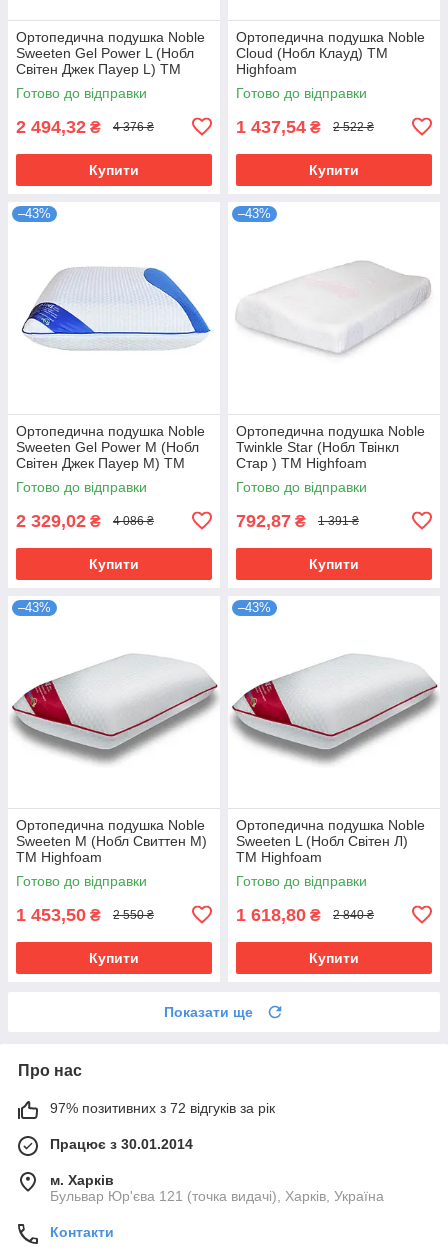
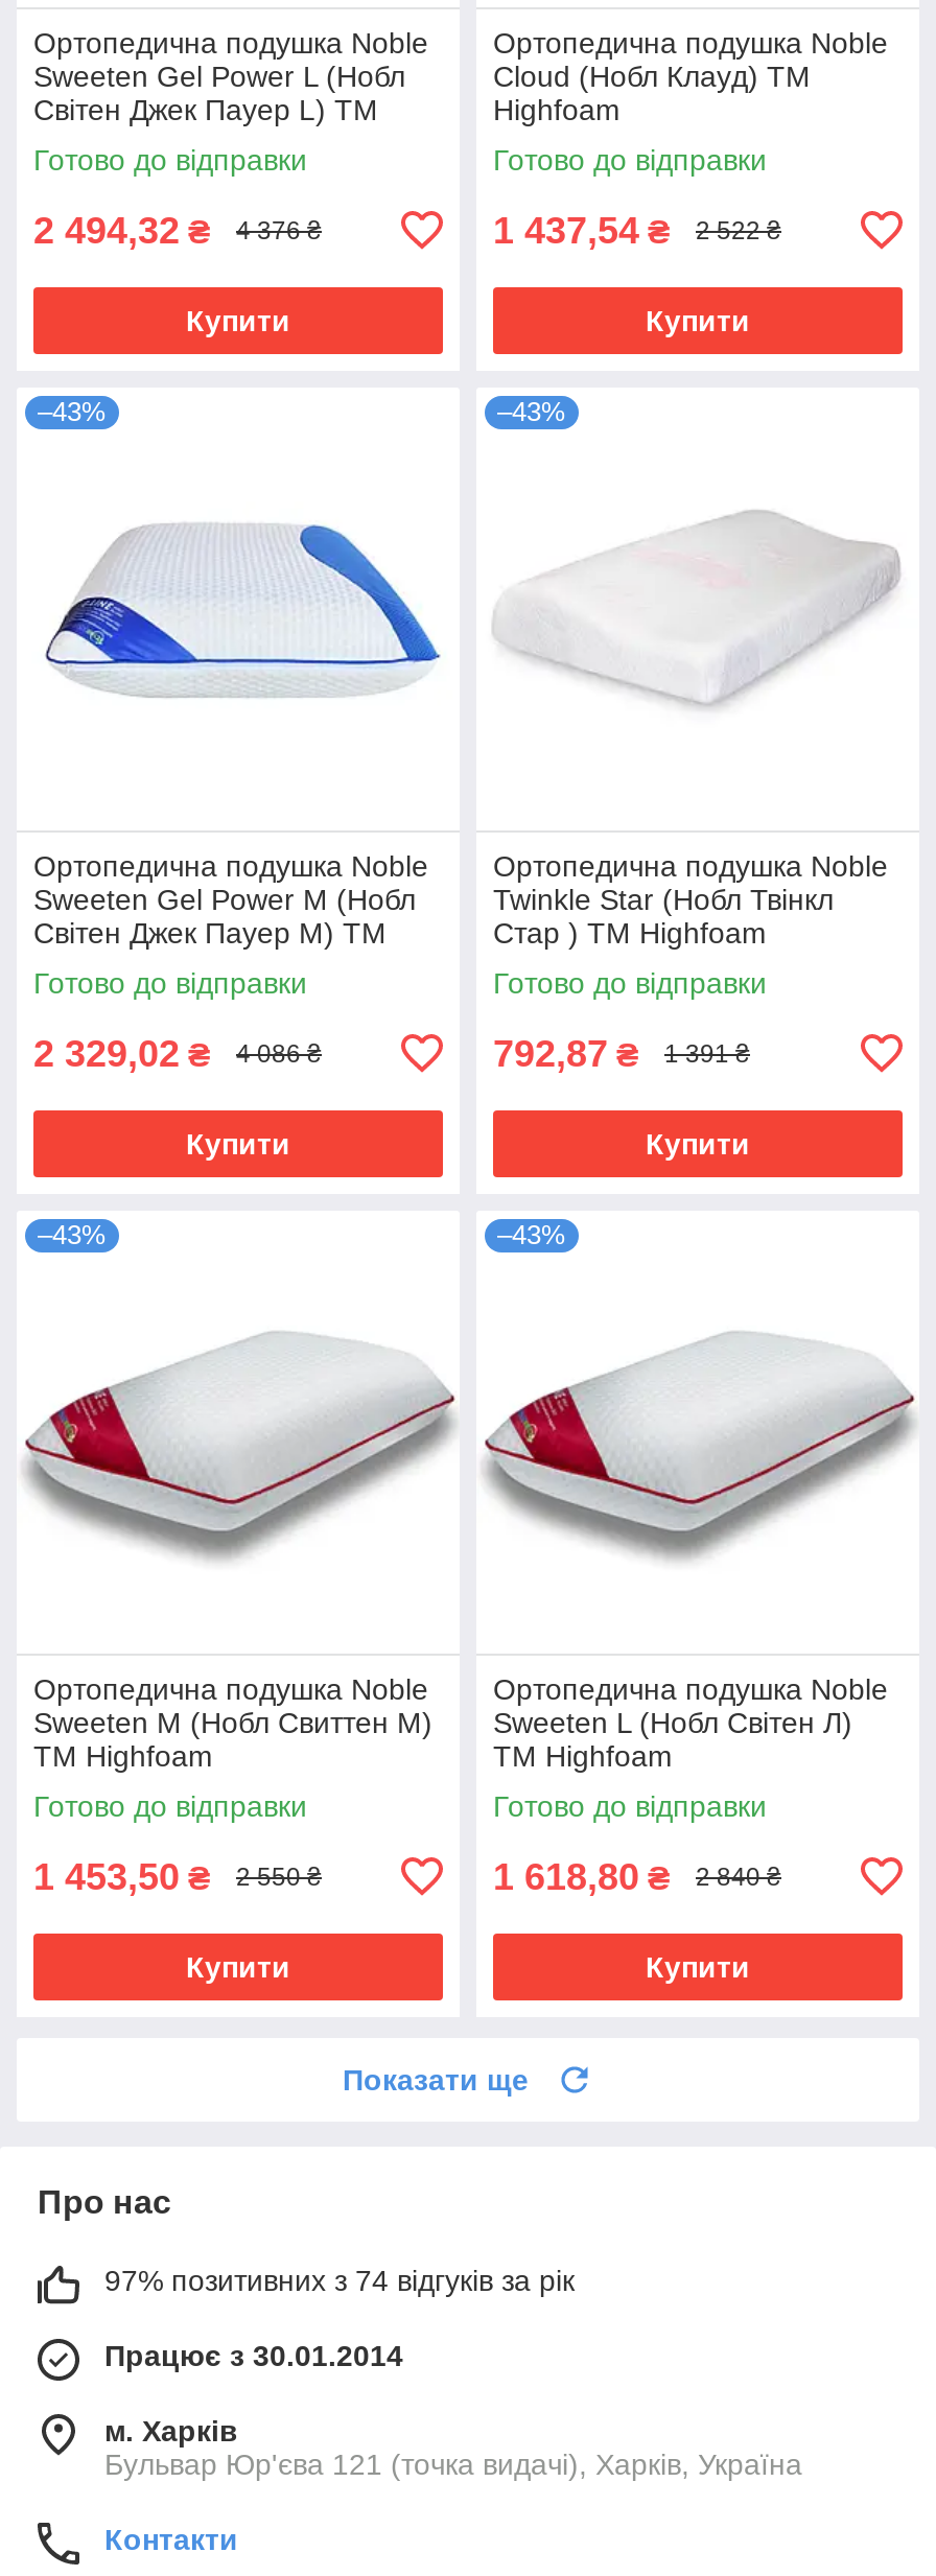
[50,1100,275,1116] 97% позитивних з 72 відгуків за рік -> [104,2263,575,2297] 97% позитивних з 74 відгуків за рік

